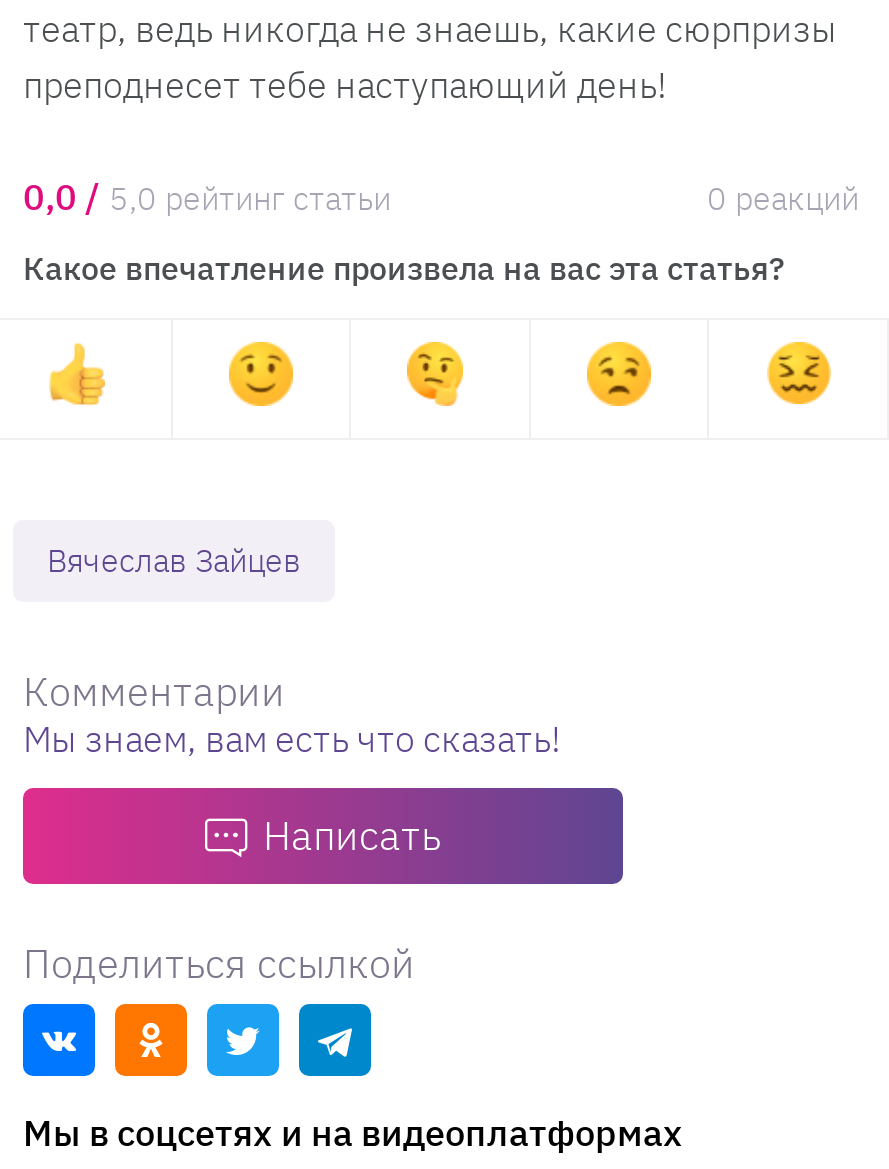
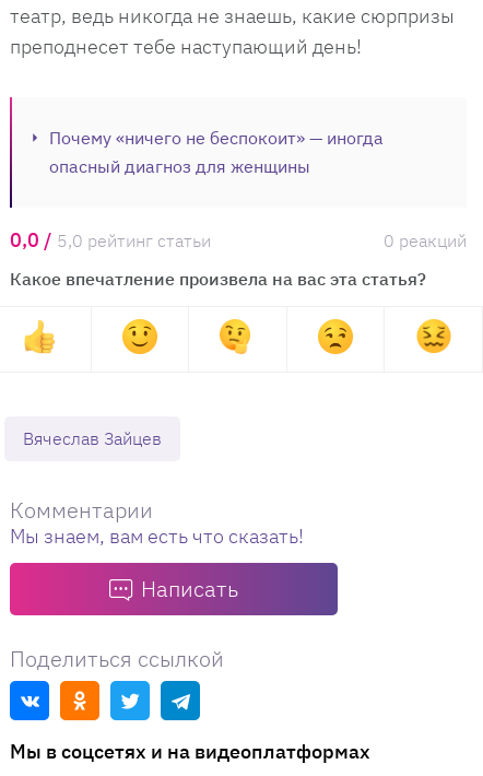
none -> [49,127,384,177] Почему «ничего не беспокоит» — иногда | опасный диагноз для женщины

